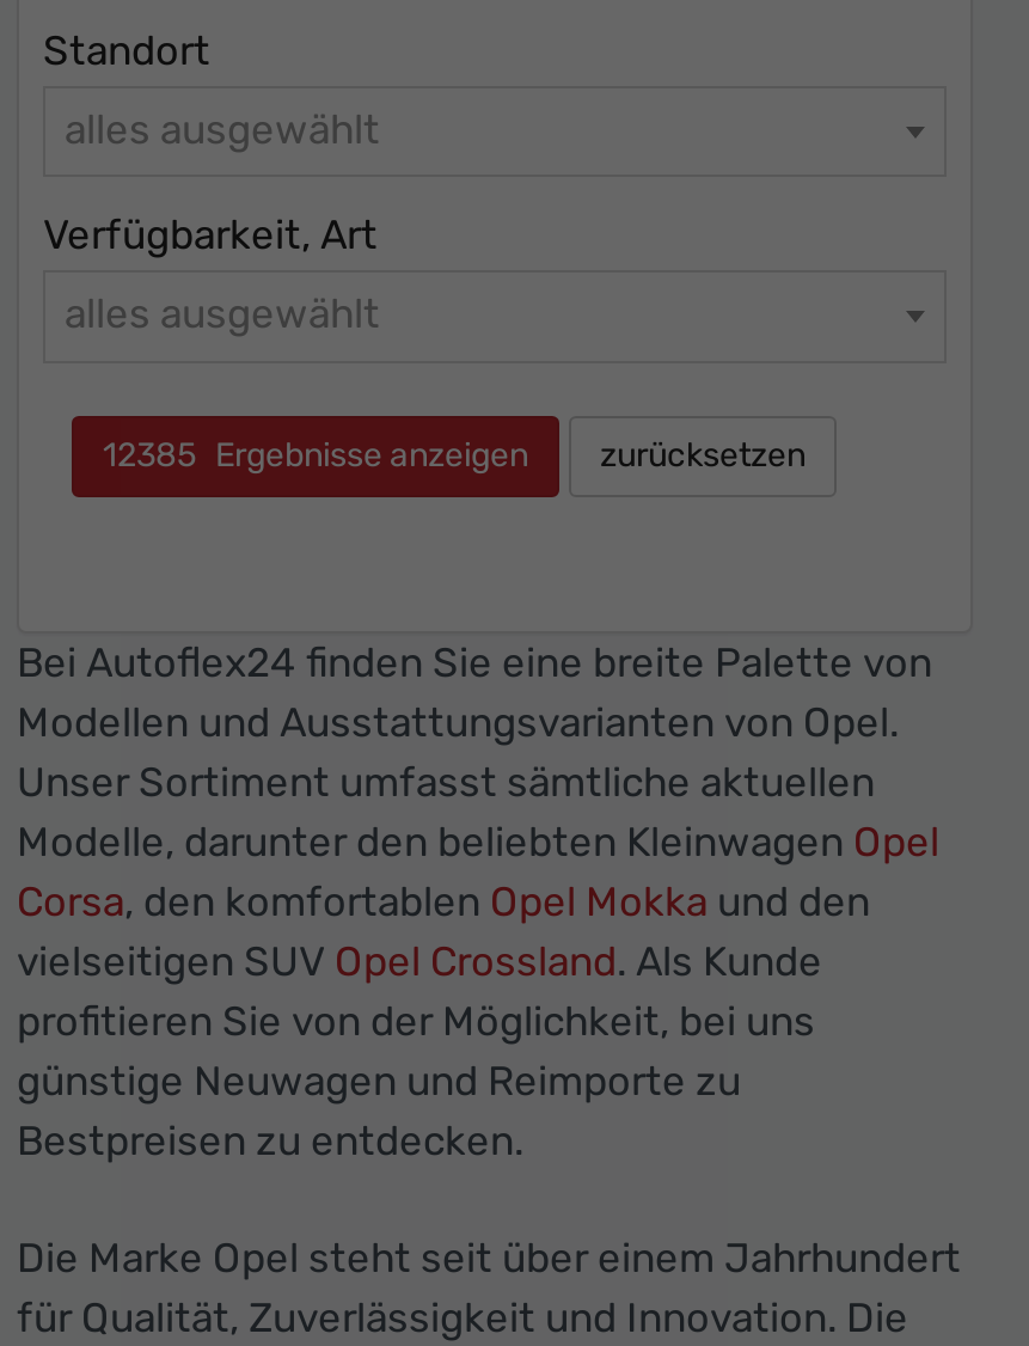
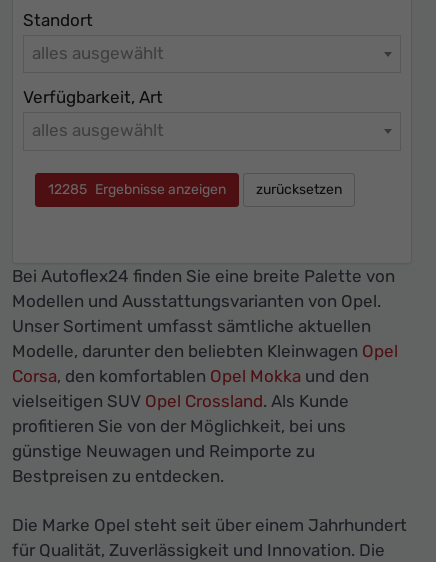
[103,434,528,475] 12385 Ergebnisse anzeigen -> [48,180,226,197] 12285 Ergebnisse anzeigen

